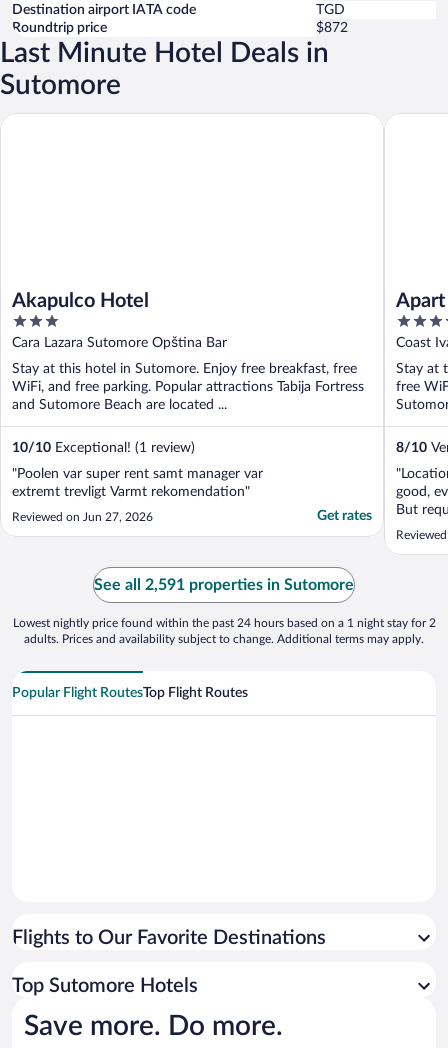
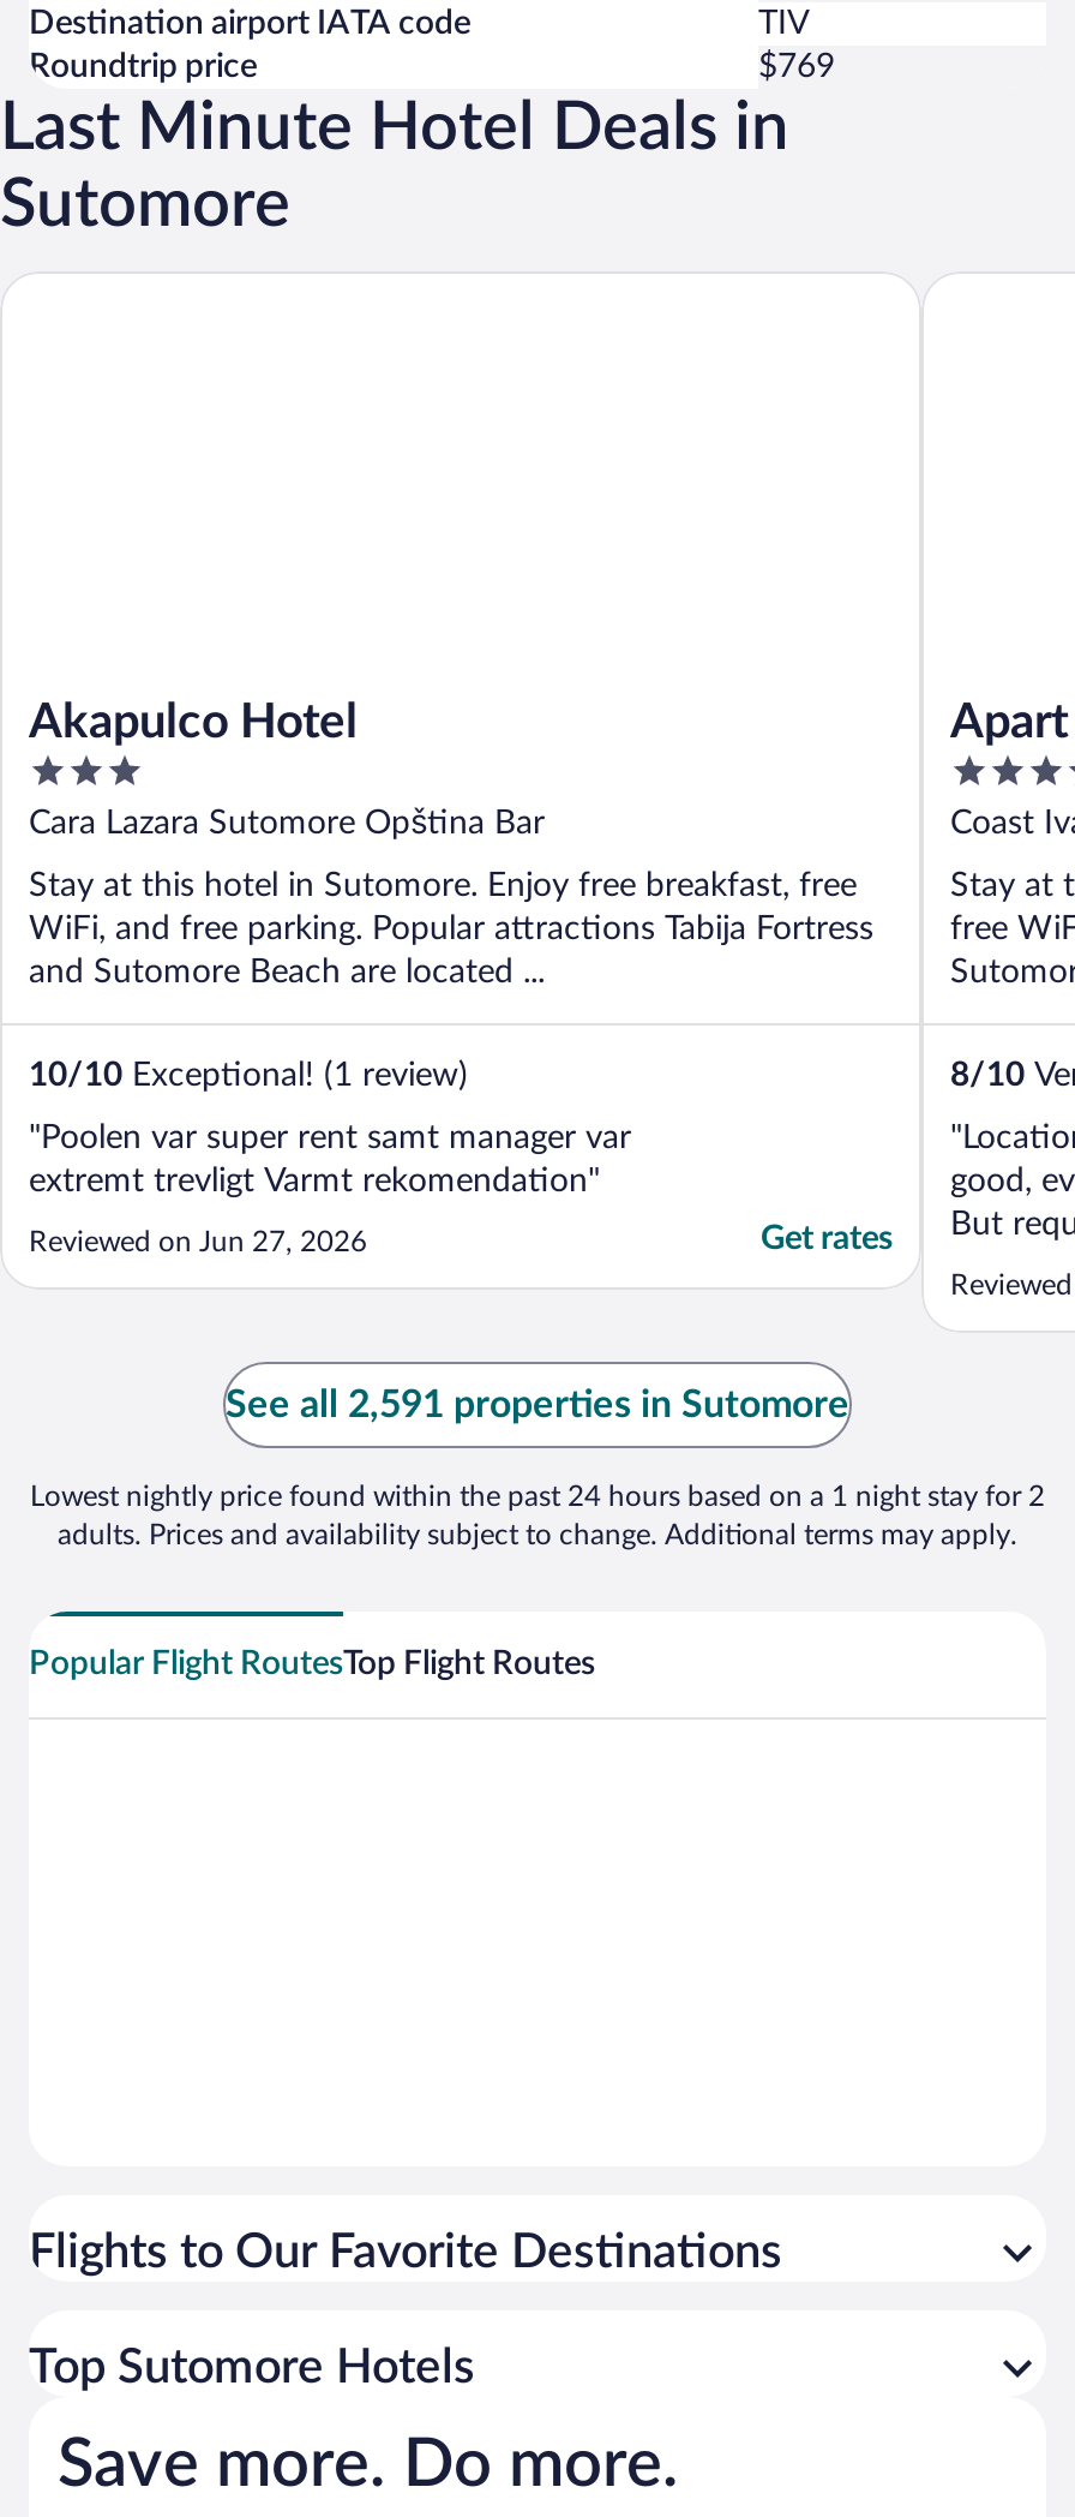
[316,3,345,17] TGD -> [758,6,809,40] TIV
[316,21,348,35] $872 -> [758,50,835,83] $769

